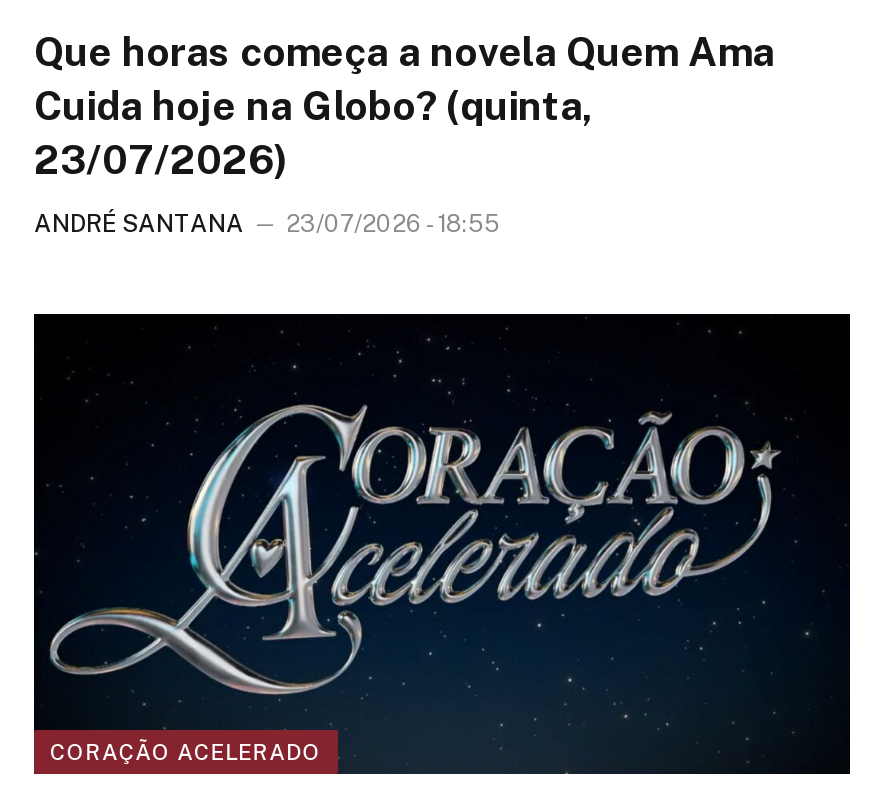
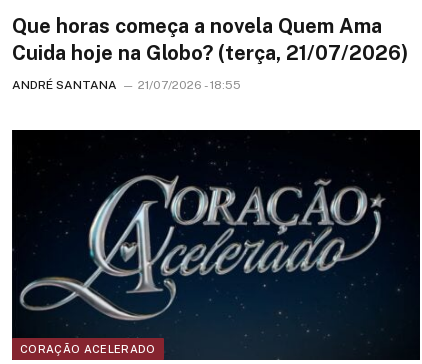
[34,82,592,184] Cuida hoje na Globo? (quinta, | 23/07/2026) -> [12,41,408,65] Cuida hoje na Globo? (terça, 21/07/2026)
[34,210,500,238] ANDRÉ SANTANA 23/07/2026 - 18:55 -> [12,78,241,92] ANDRÉ SANTANA 21/07/2026 - 18:55

